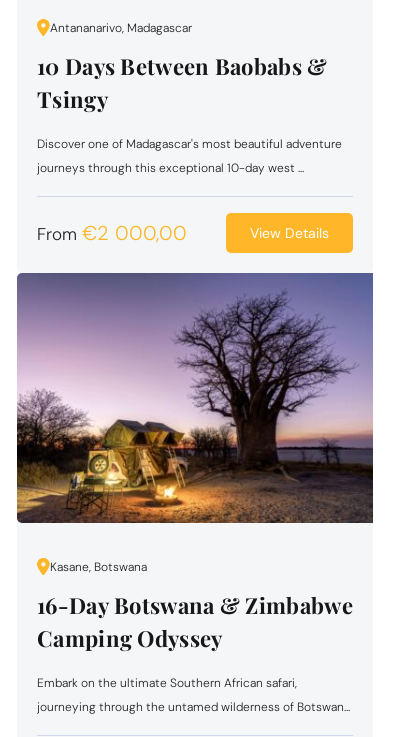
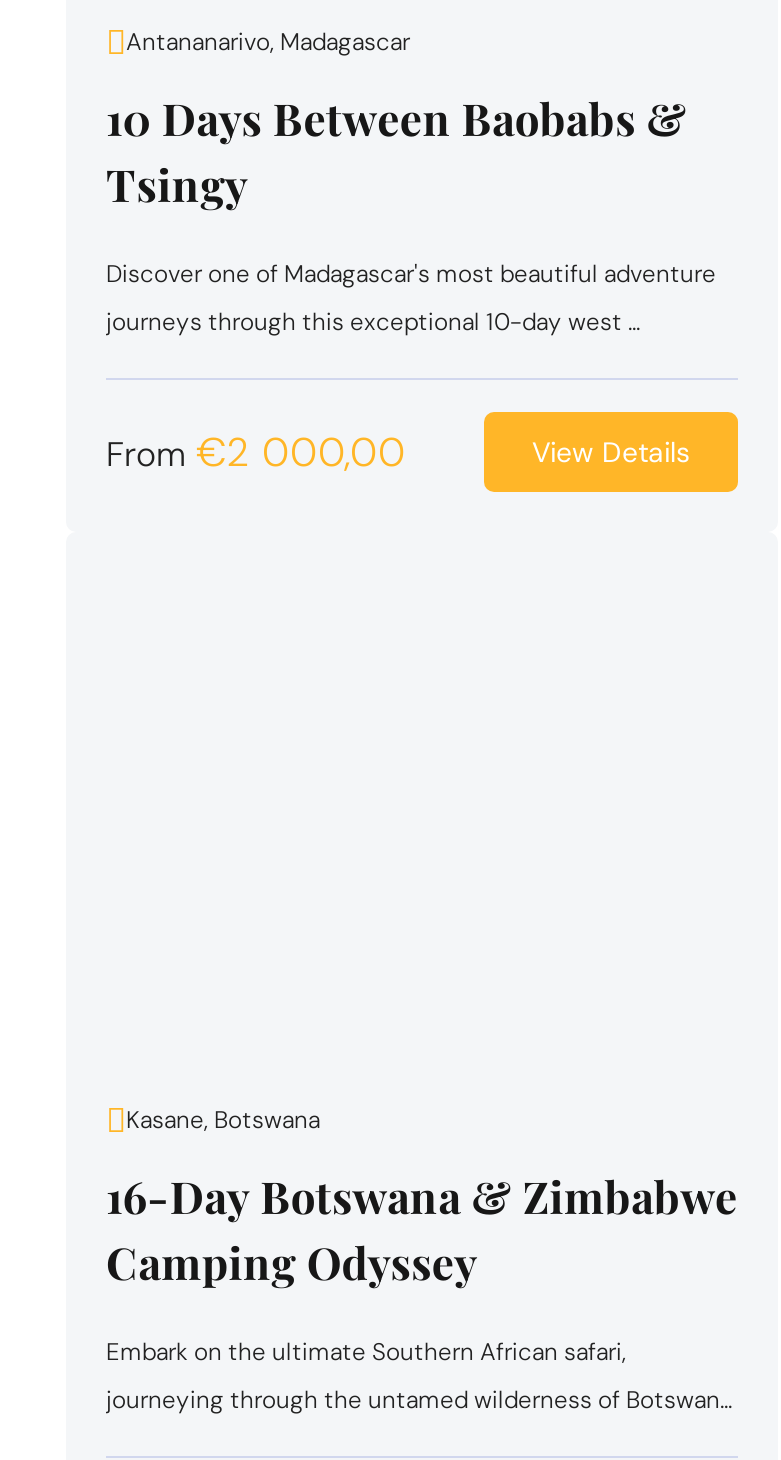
[16,272,374,524] [image] -> none

